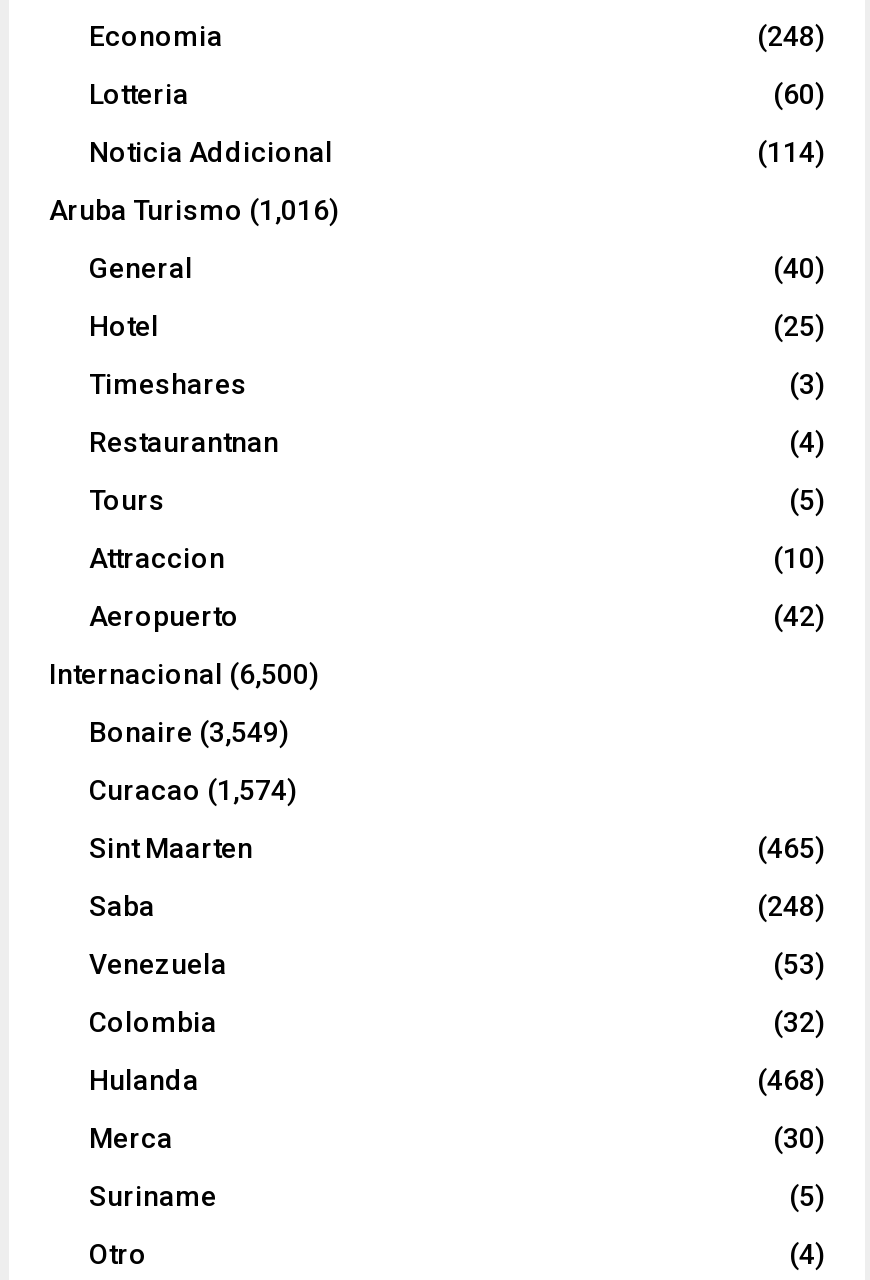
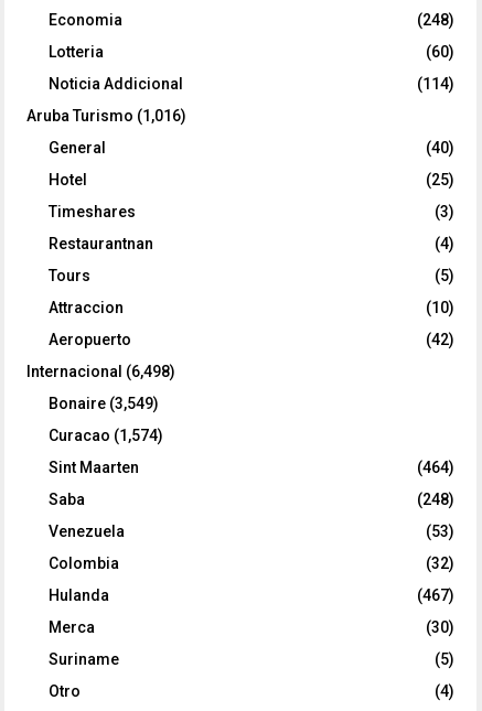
[49,657,319,689] Internacional (6,500) -> [26,362,175,380] Internacional (6,498)
[757,831,825,863] (465) -> [417,458,454,476] (464)
[757,1063,825,1095] (468) -> [417,586,454,604] (467)

